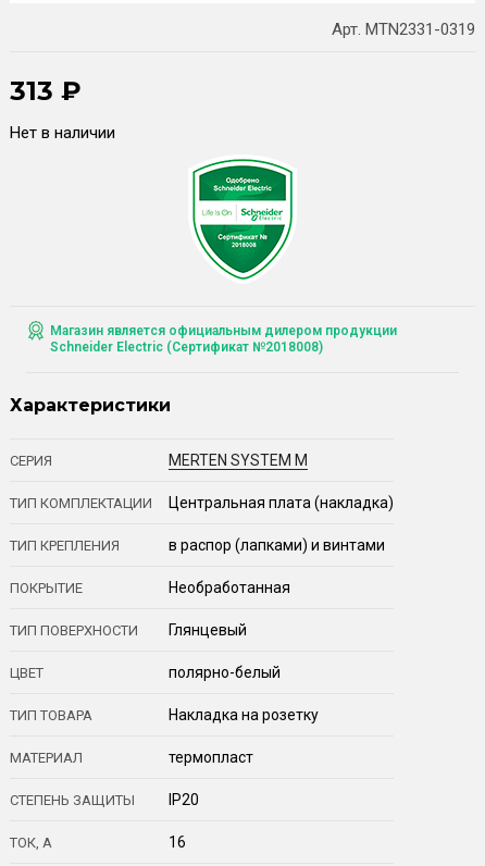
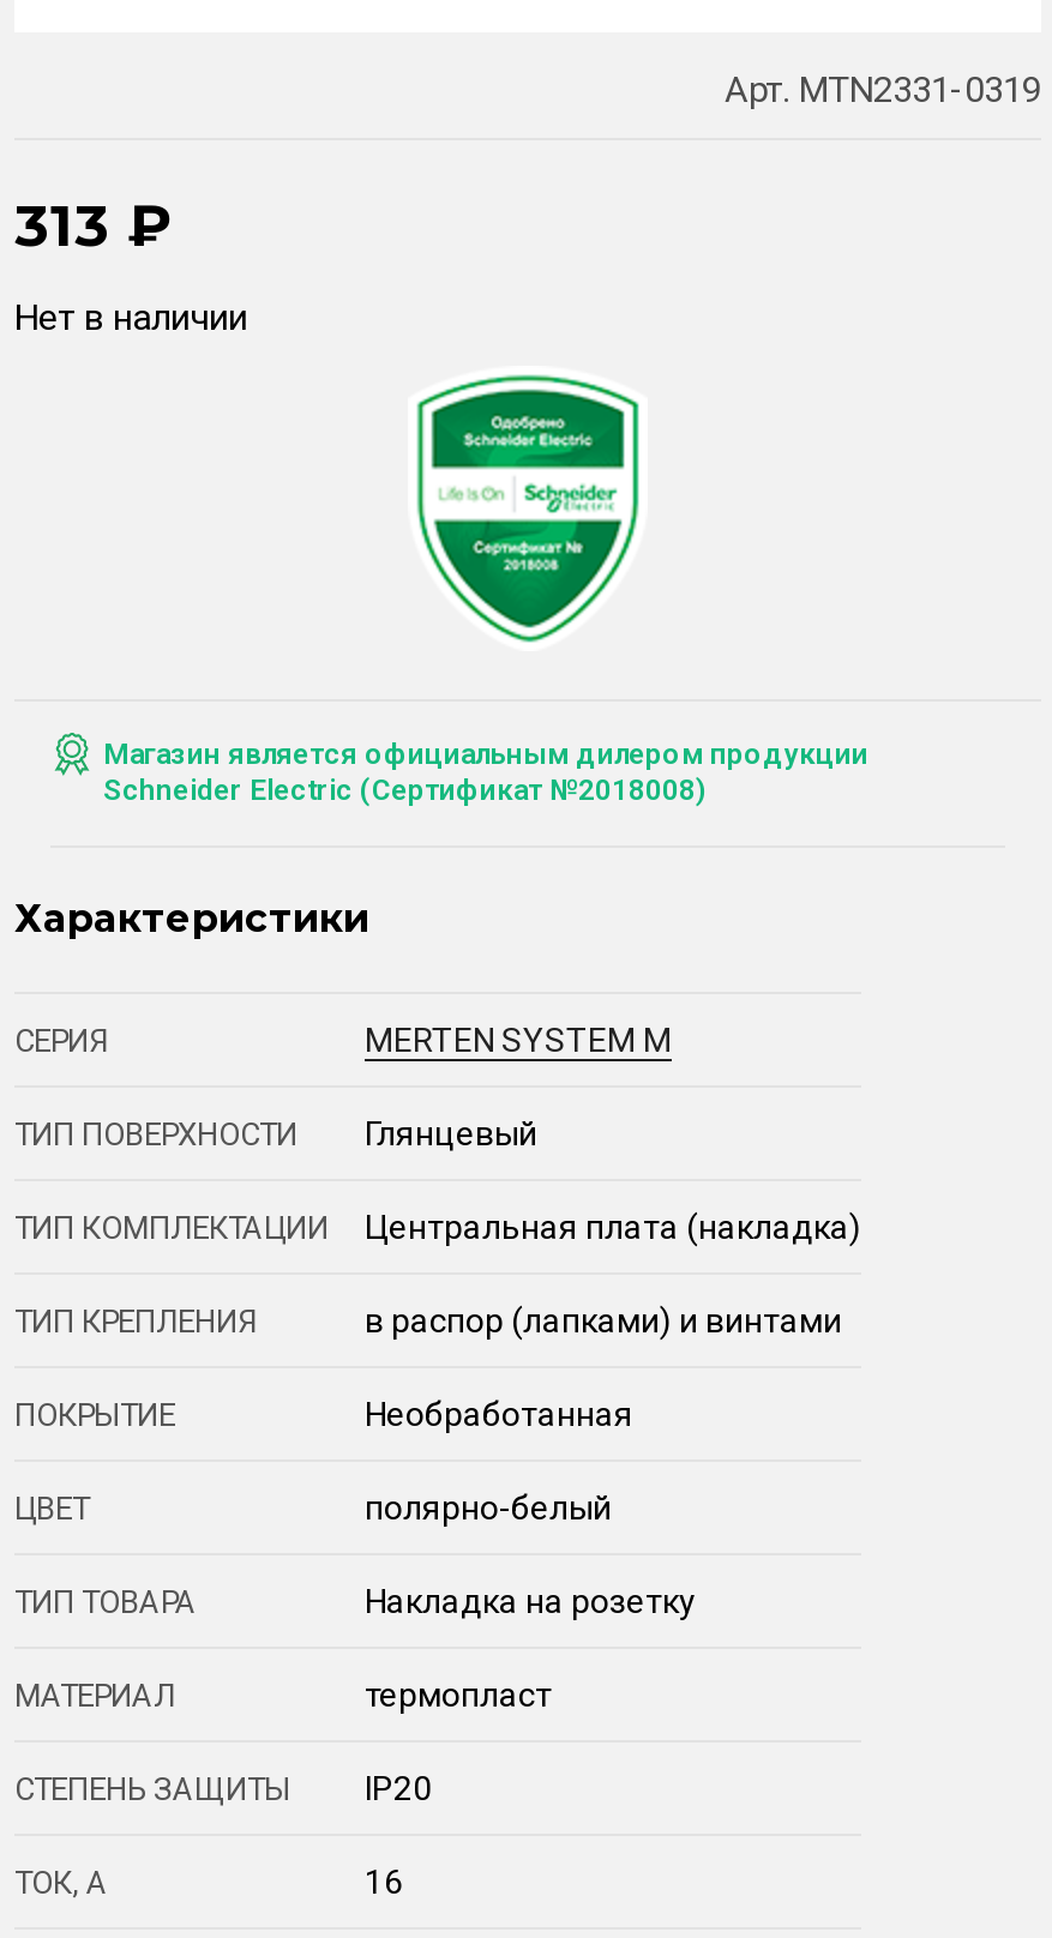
moved [10,494,394,596] -> [14,1208,861,1433]: ТИП КОМПЛЕКТАЦИИ | Центральная плата (накладка) | ТИП КРЕПЛЕНИЯ | в распор (лапками) и винтами | ПОКРЫТИЕ | Необработанная
moved [10,621,247,639] -> [14,1114,537,1152]: ТИП ПОВЕРХНОСТИ | Глянцевый

